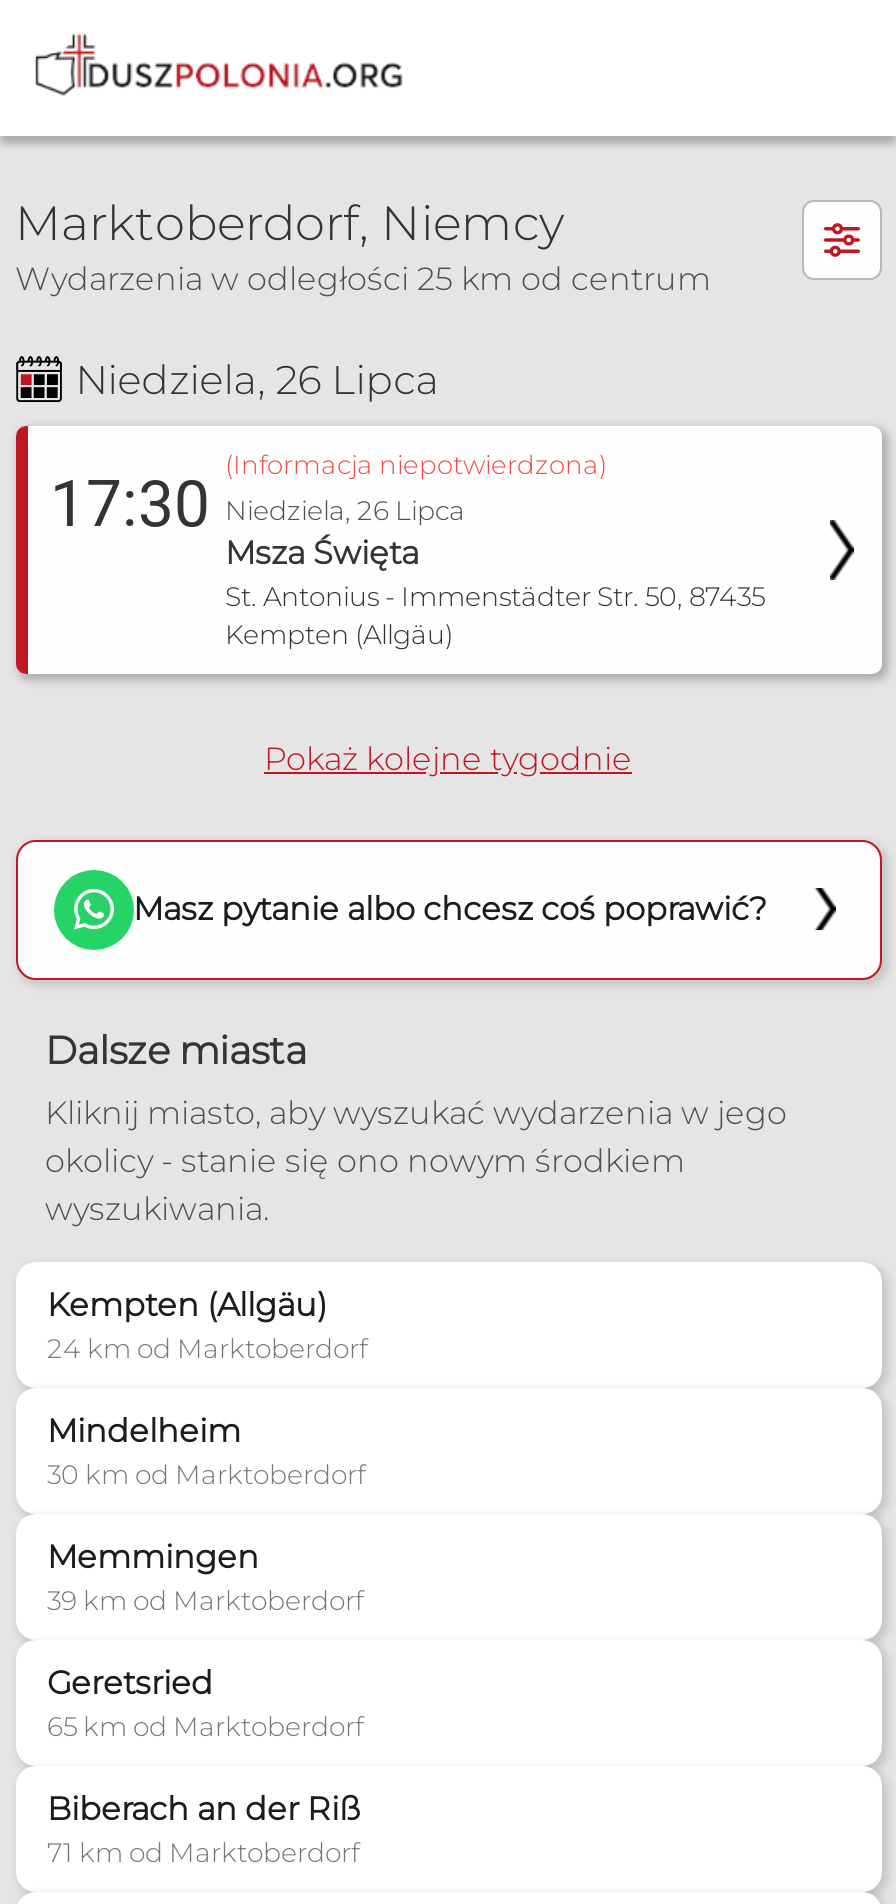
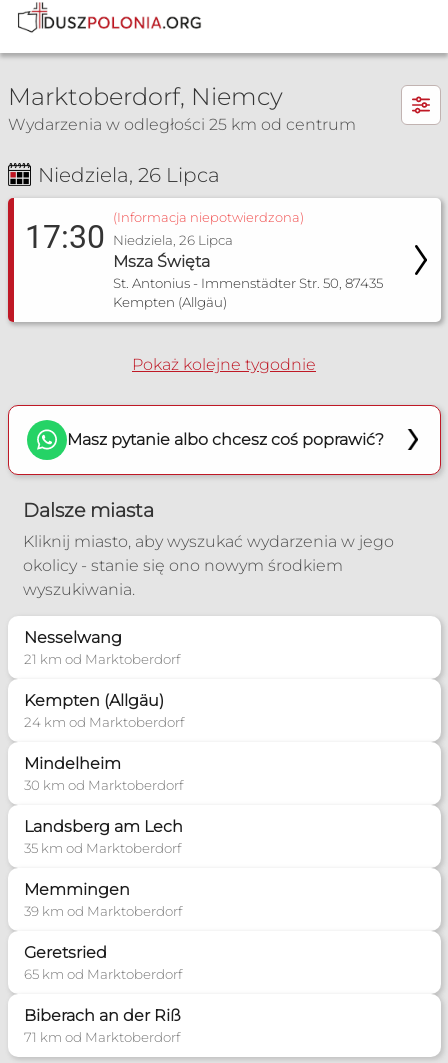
none -> [23,628,179,667] Nesselwang | 21 km od Marktoberdorf
none -> [23,817,182,856] Landsberg am Lech | 35 km od Marktoberdorf

